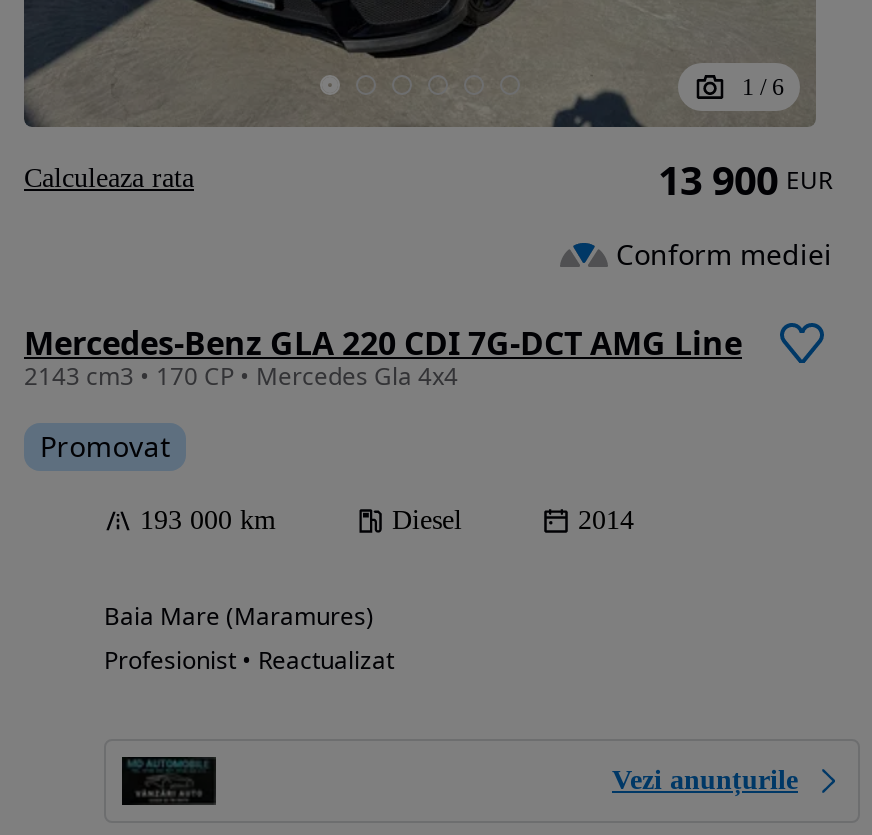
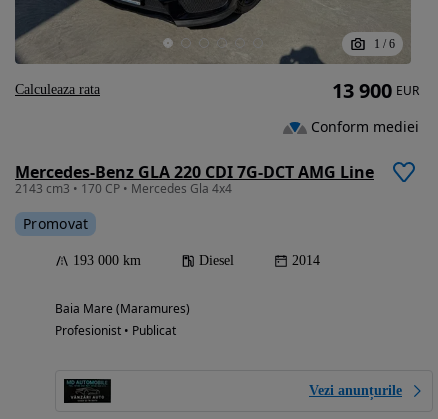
[104,644,394,678] Profesionist • Reactualizat -> [55,322,176,339] Profesionist • Publicat

